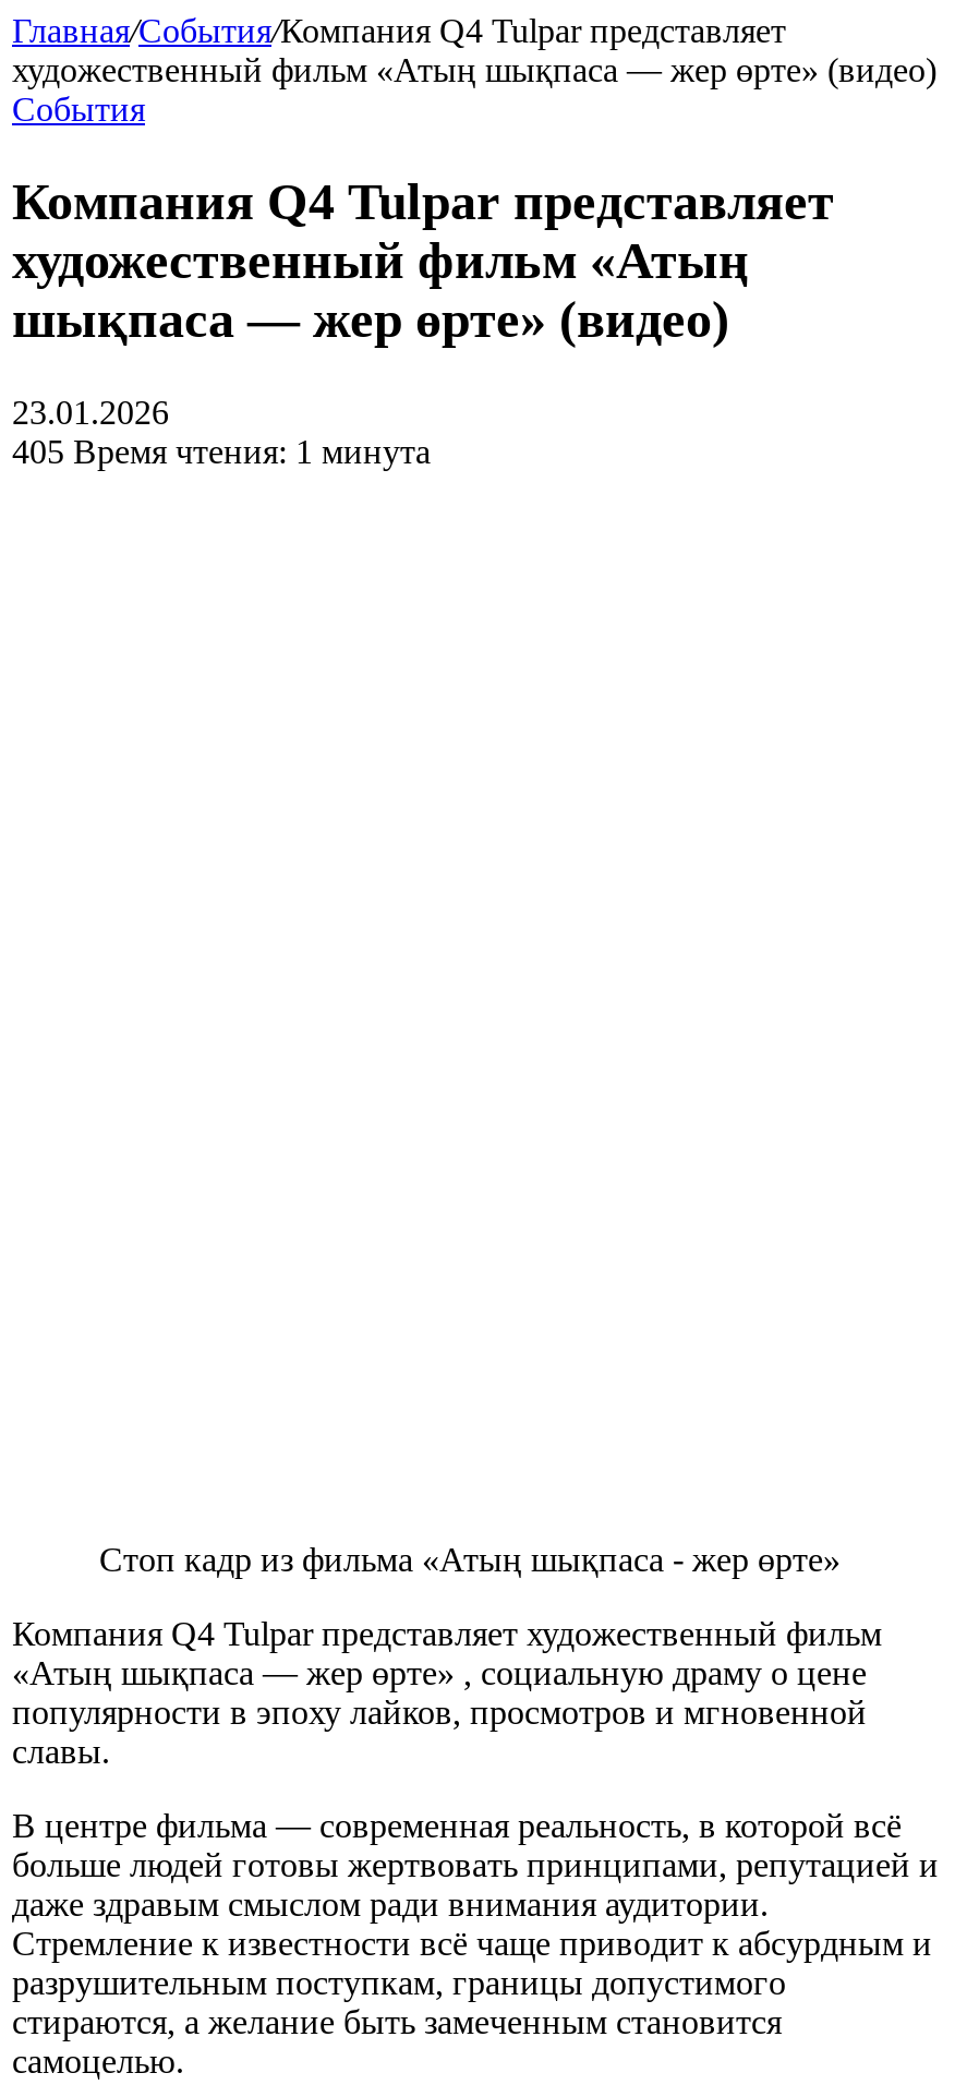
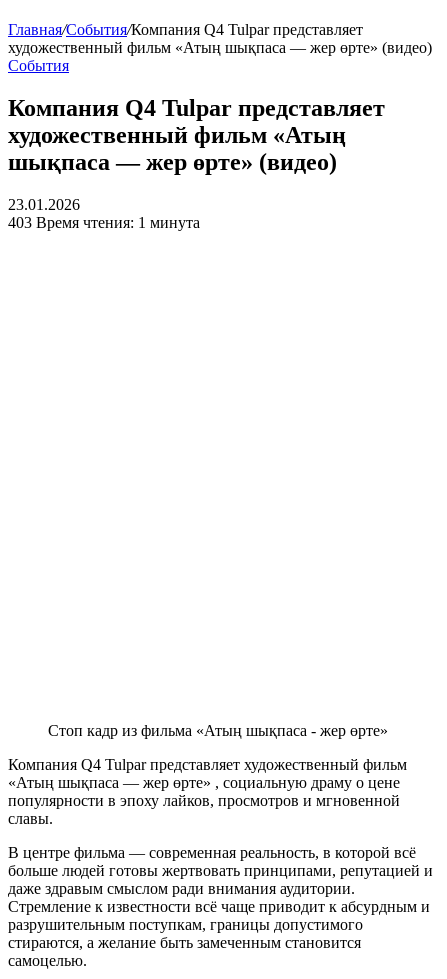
[12,433,431,470] 405 Время чтения: 1 минута -> [8,214,200,231] 403 Время чтения: 1 минута

